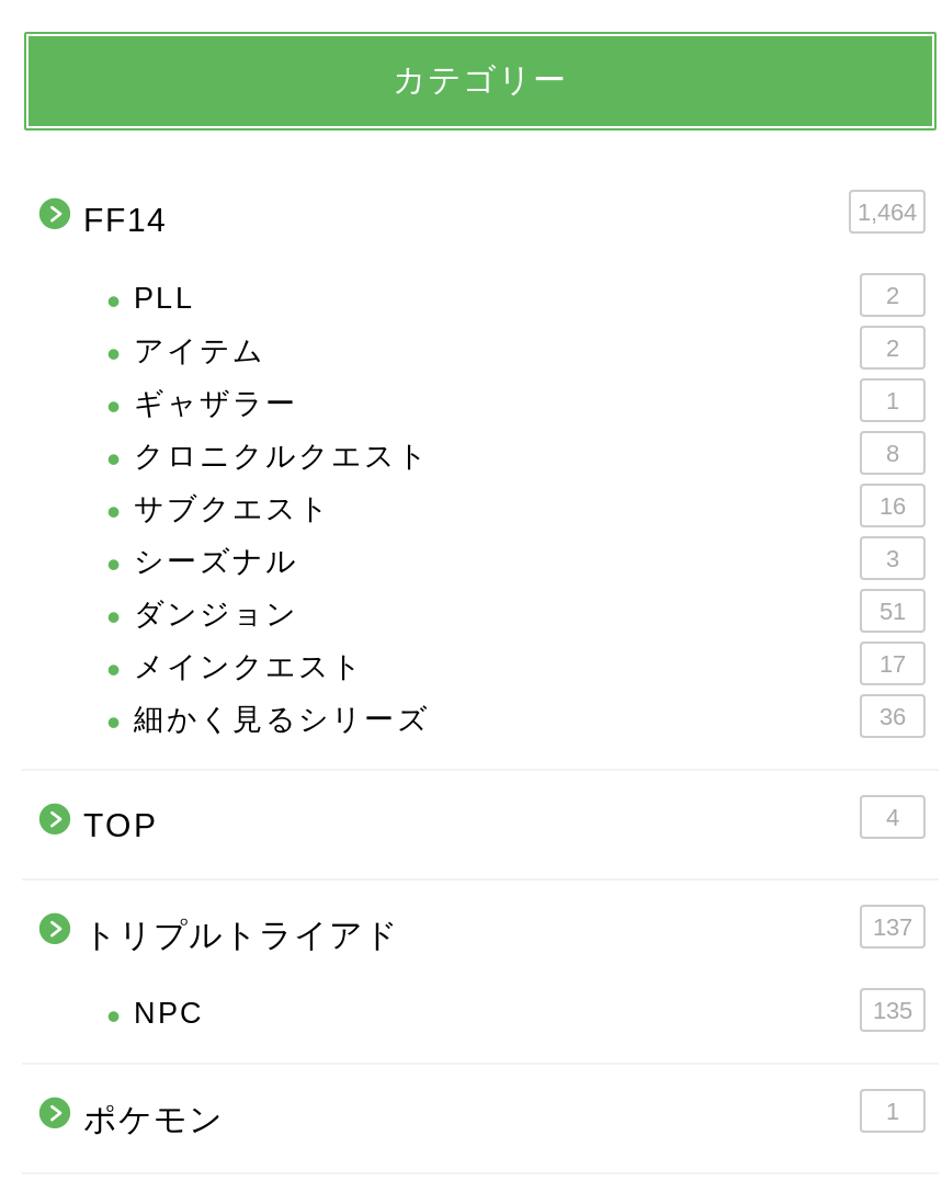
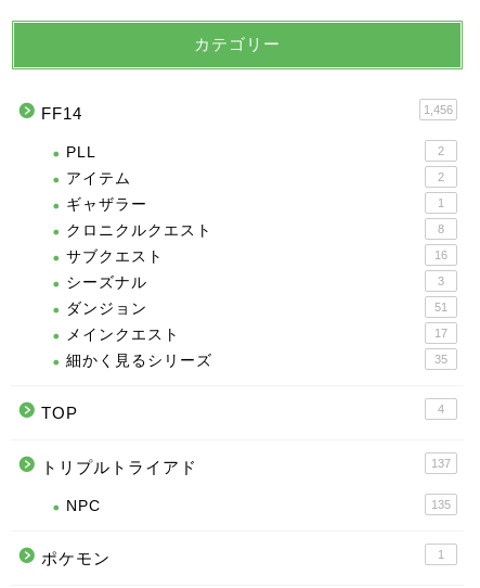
[858,198,917,225] 1,464 -> [424,103,453,116] 1,456
[879,703,906,729] 36 -> [434,352,447,365] 35

